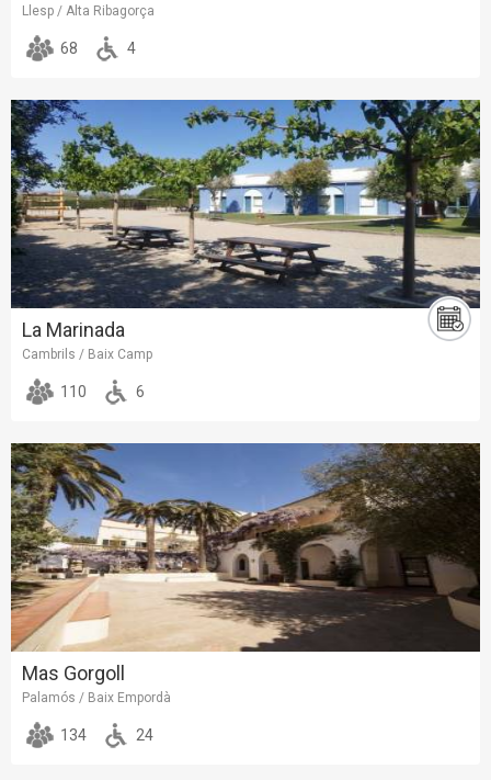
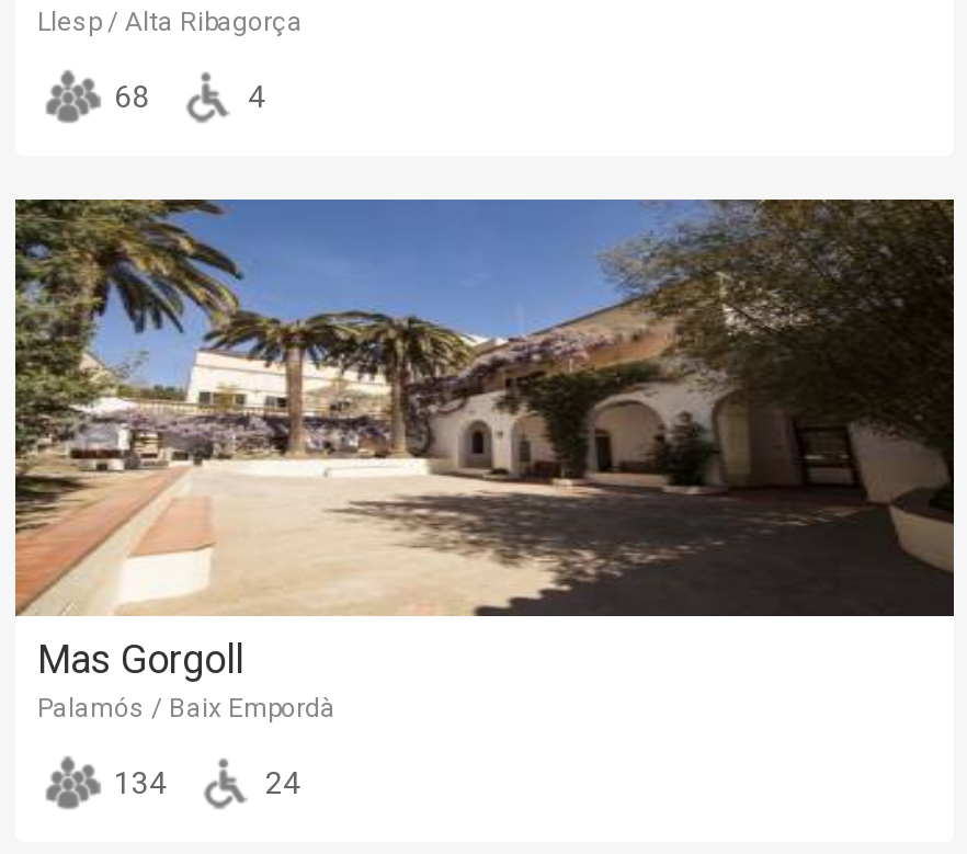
[10,99,481,400] [image] | La Marinada | Cambrils / Baix Camp | 110 | 6 -> none

